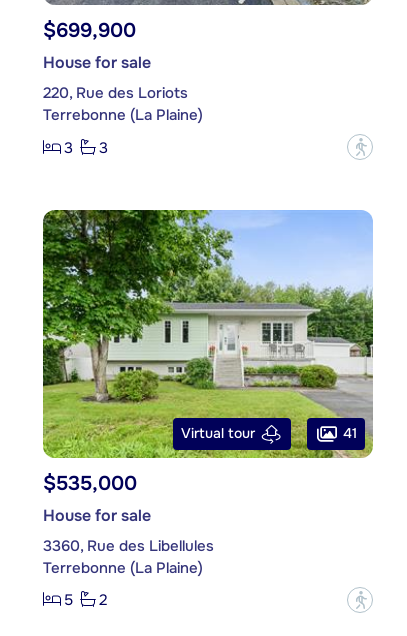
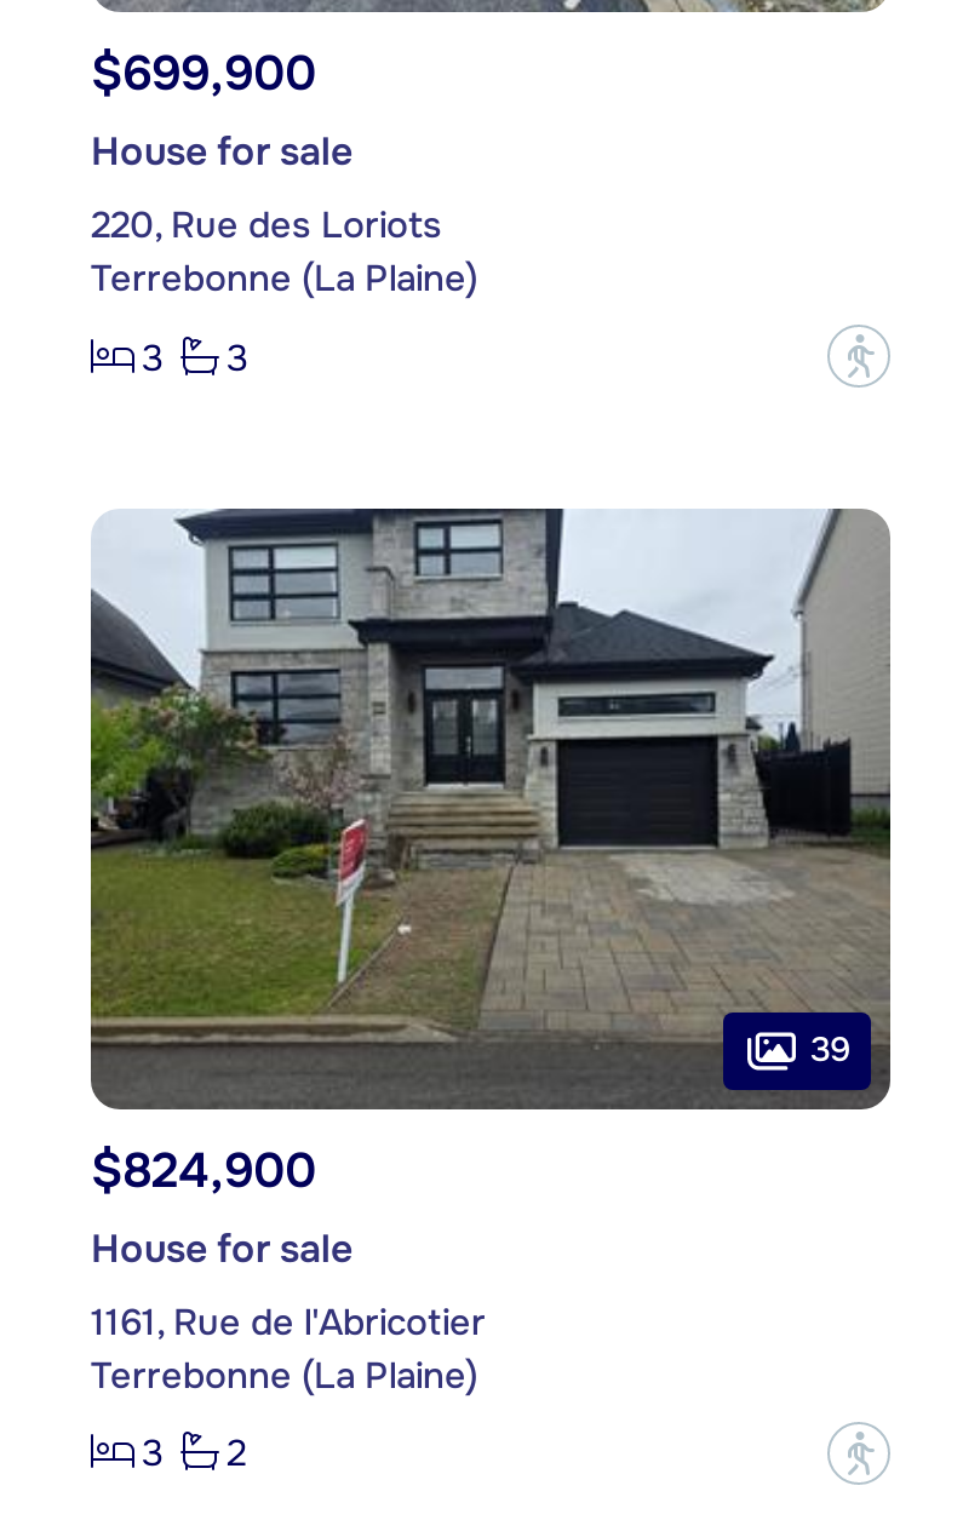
[42,209,374,459] [image] | Virtual tour | 41 -> [88,506,893,1112] [image] | 39
[43,471,137,496] $535,000 -> [91,1141,316,1201] $824,900
[43,536,214,556] 3360, Rue des Libellules -> [91,1298,486,1347] 1161, Rue de l'Abricotier
[64,590,107,610] 5 2 -> [142,1430,246,1479] 3 2

